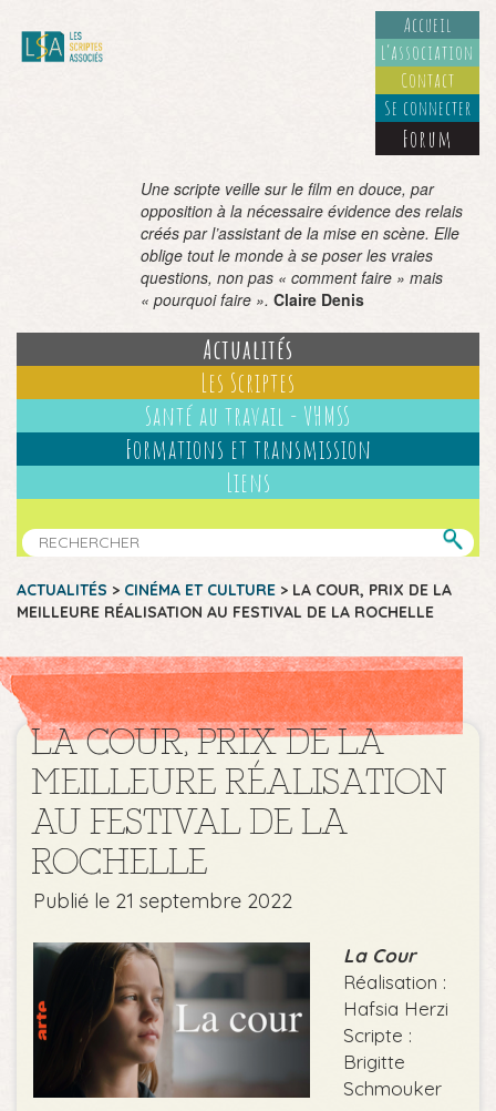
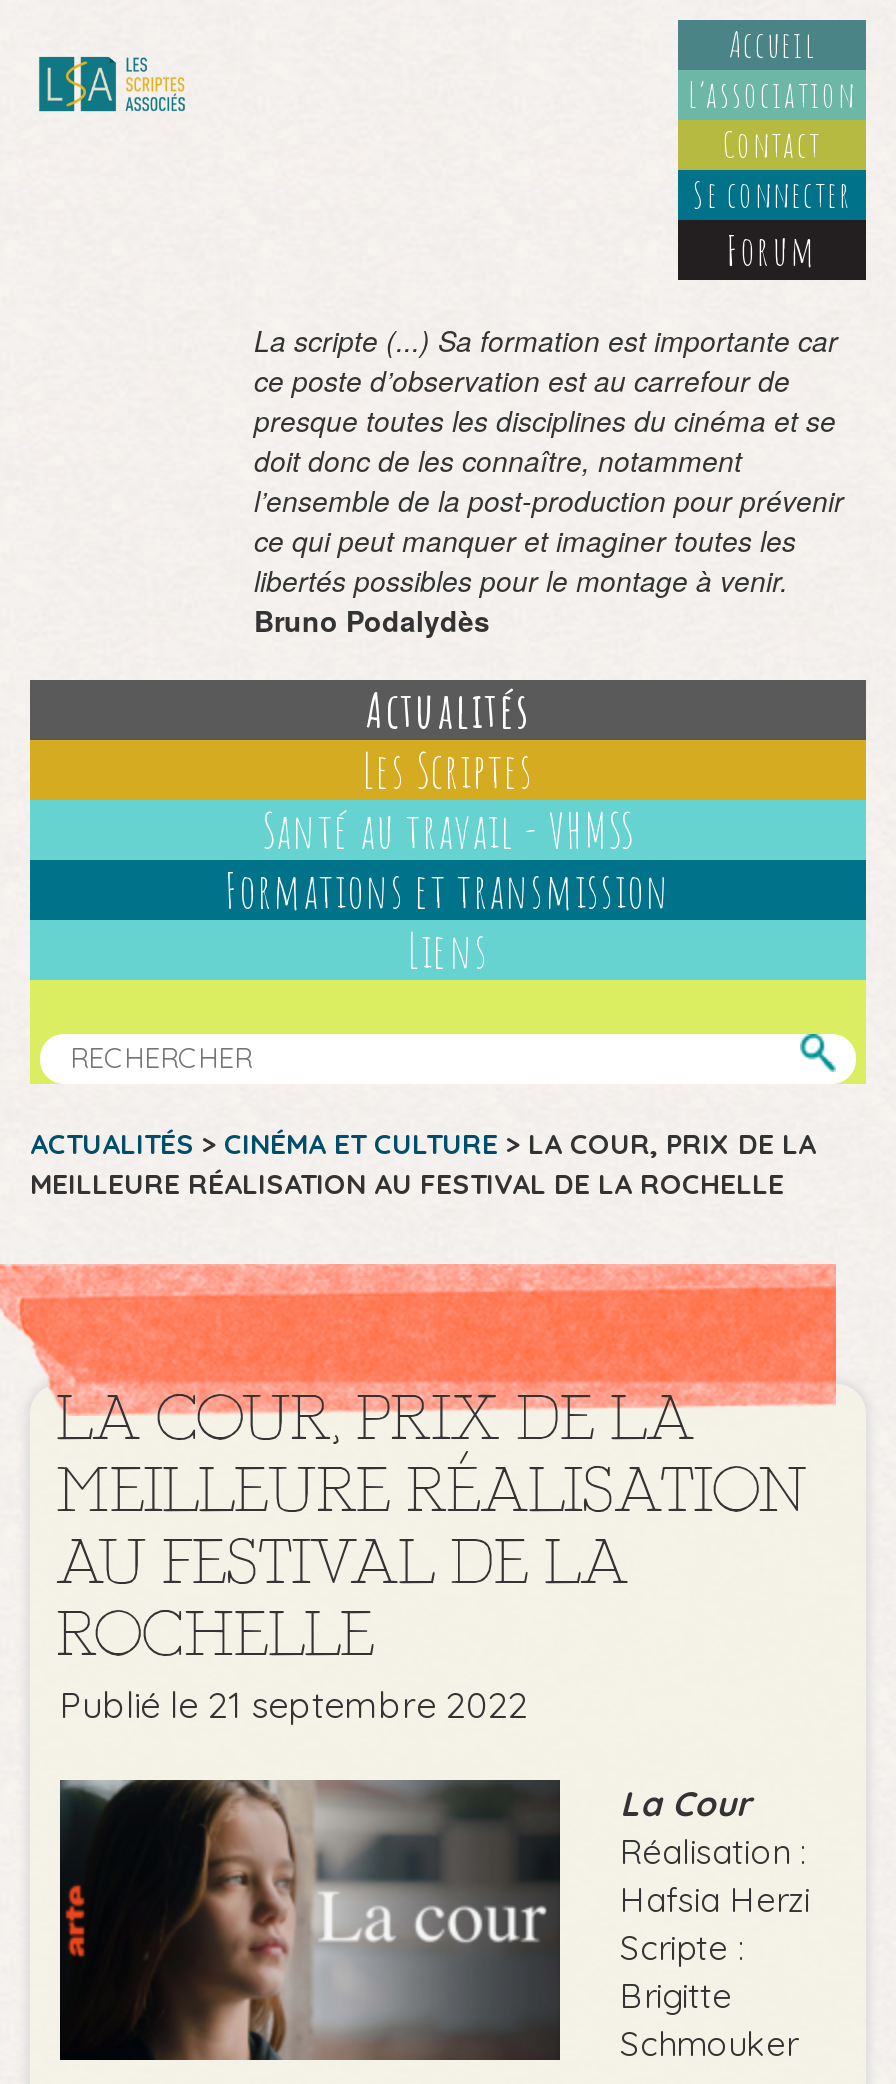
[141,177,463,310] Une scripte veille sur le film en douce, par | opposition à la nécessaire évidence des relais | créés par l’assistant de la mise en scène. Elle | oblige tout le monde à se poser les vraies | questions, non pas « comment faire » mais | « pourquoi faire ». Claire Denis -> [254,320,844,640] La scripte (...) Sa formation est importante car | ce poste d’observation est au carrefour de | presque toutes les disciplines du cinéma et se | doit donc de les connaître, notamment | l’ensemble de la post-production pour prévenir | ce qui peut manquer et imaginer toutes les | libertés possibles pour le montage à venir. | Bruno Podalydès

